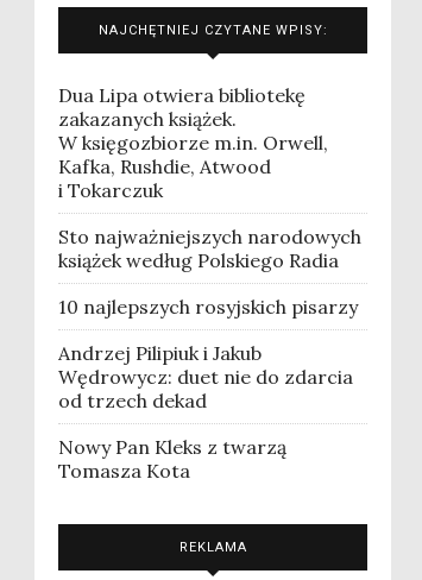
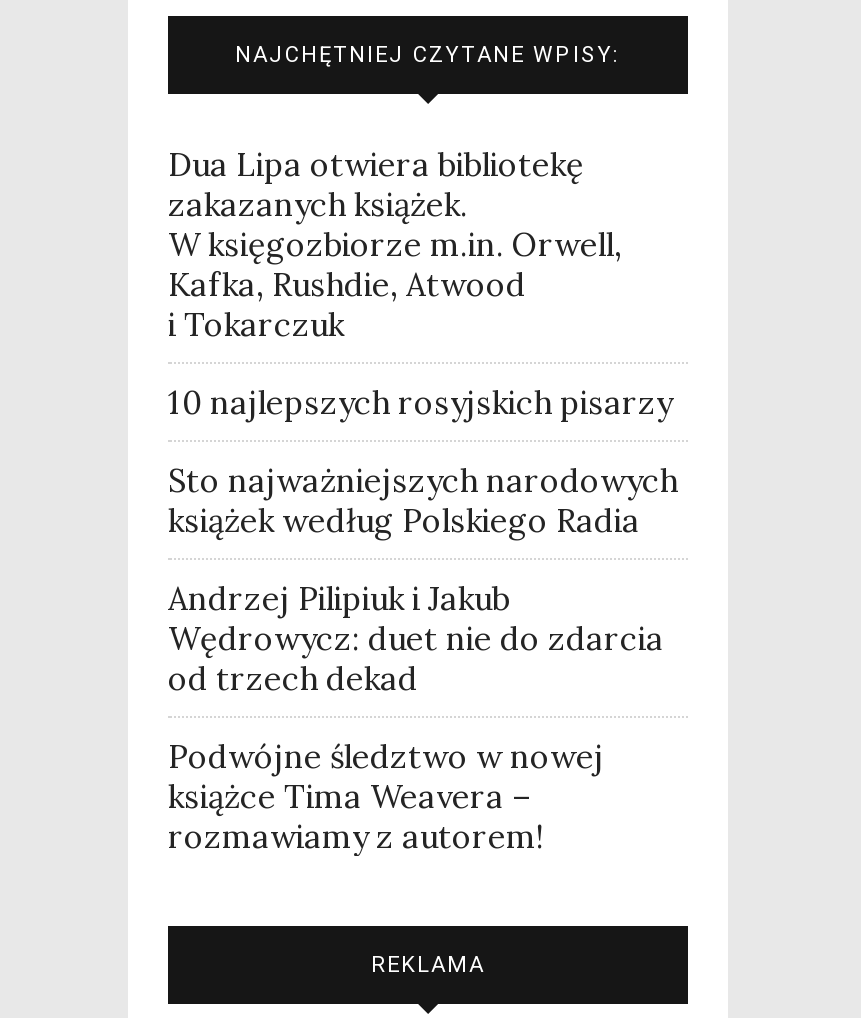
moved [58,225,361,272] -> [168,460,678,540]: Sto najważniejszych narodowych | książek według Polskiego Radia
moved [58,295,358,319] -> [168,382,672,422]: 10 najlepszych rosyjskich pisarzy
[58,435,286,483] Nowy Pan Kleks z twarzą | Tomasza Kota -> [168,736,604,856] Podwójne śledztwo w nowej | książce Tima Weavera – | rozmawiamy z autorem!

